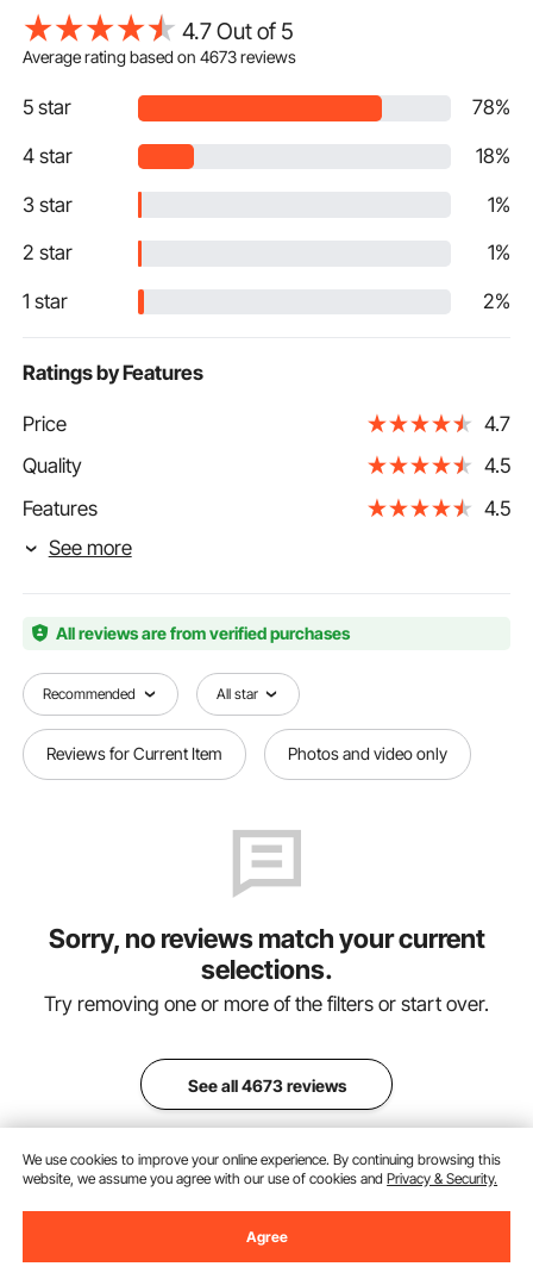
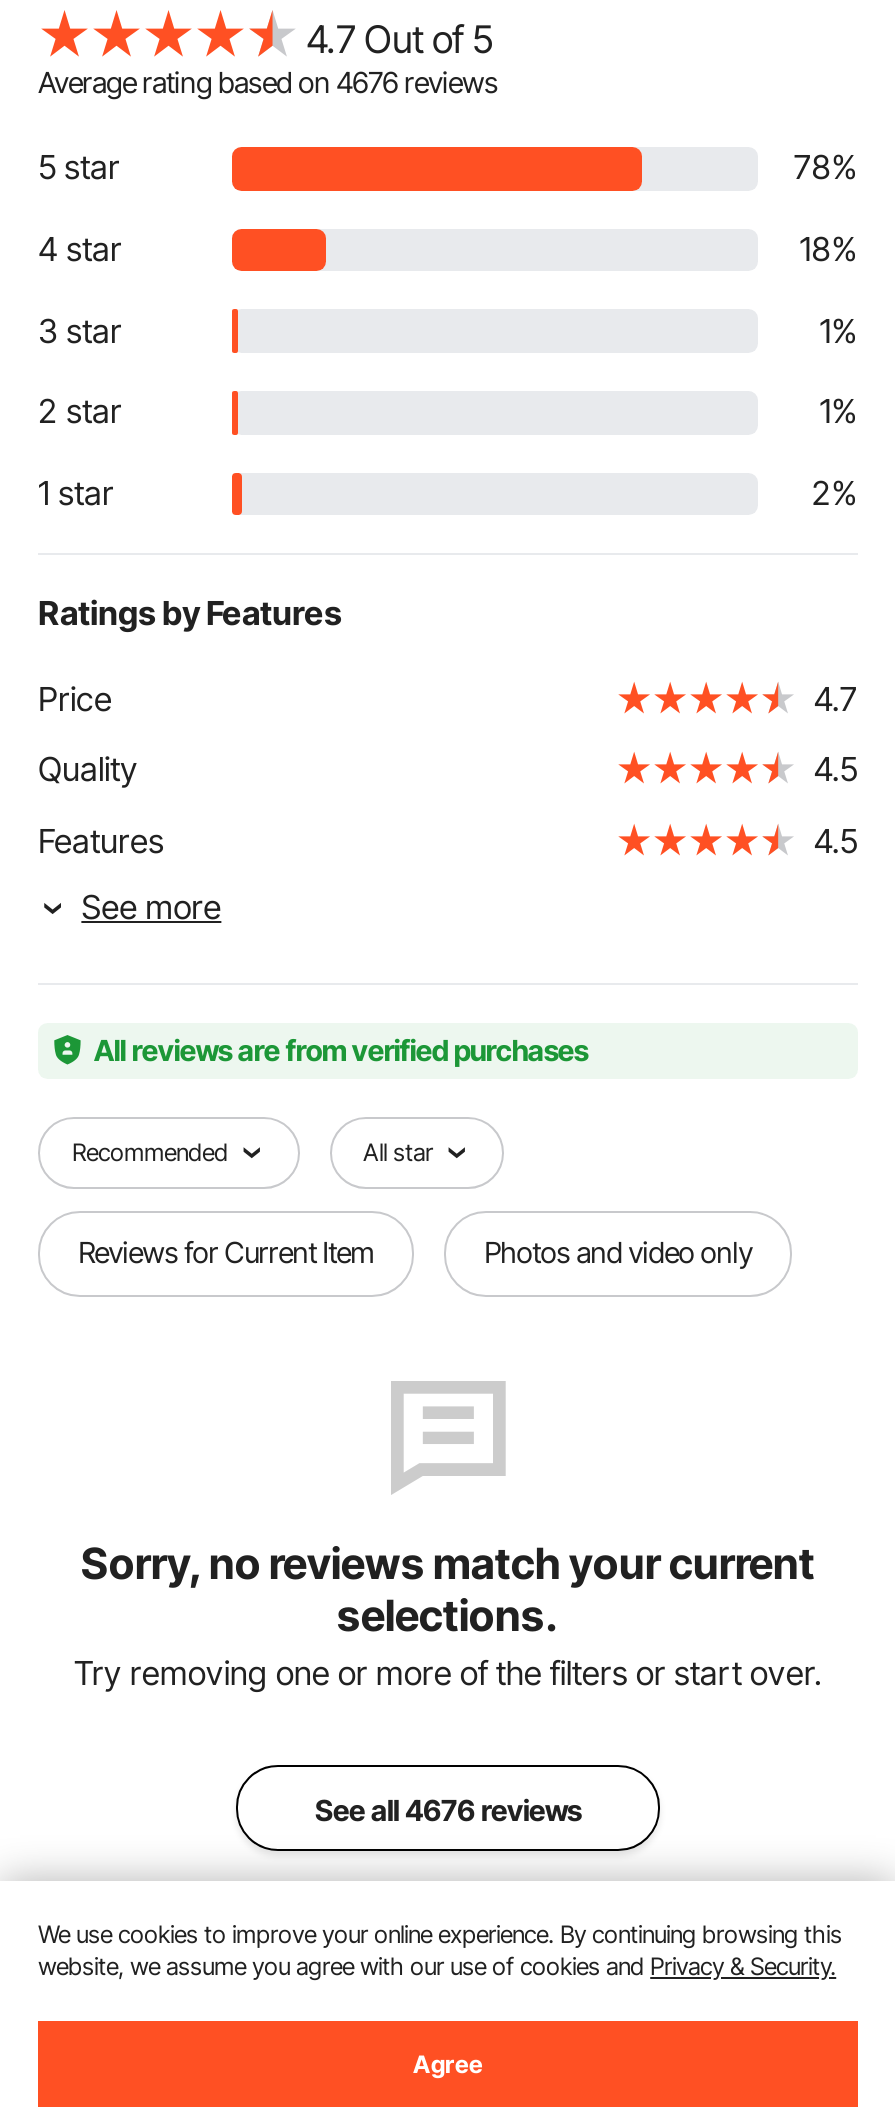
[23,47,296,67] Average rating based on 4673 reviews -> [38,66,498,100] Average rating based on 4676 reviews
[187,1075,346,1095] See all 4673 reviews -> [315,1792,581,1826] See all 4676 reviews

